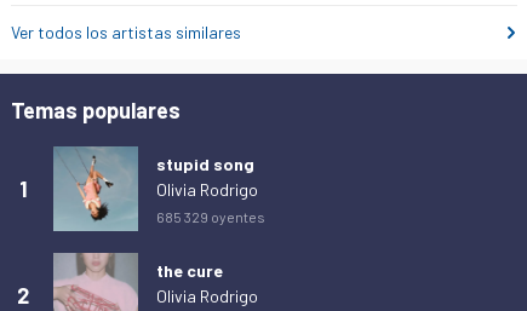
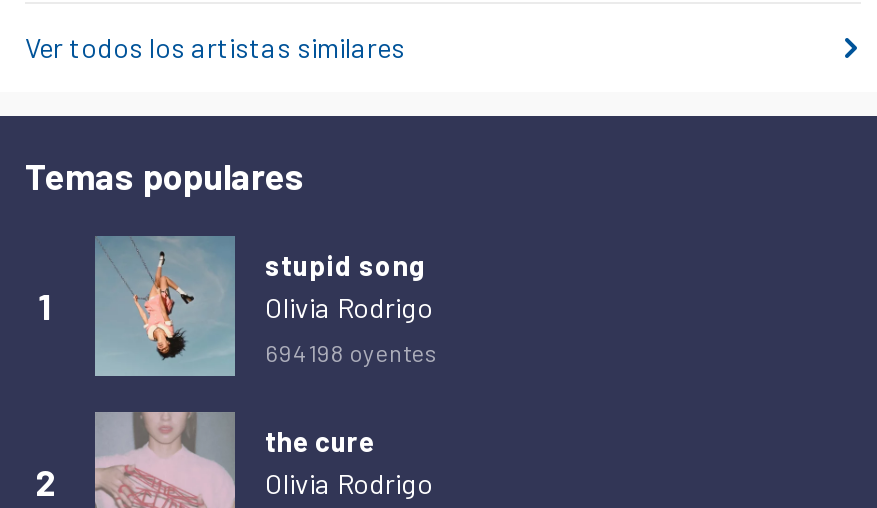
[156,208,265,224] 685 329 oyentes -> [265,337,439,365] 694 198 oyentes

